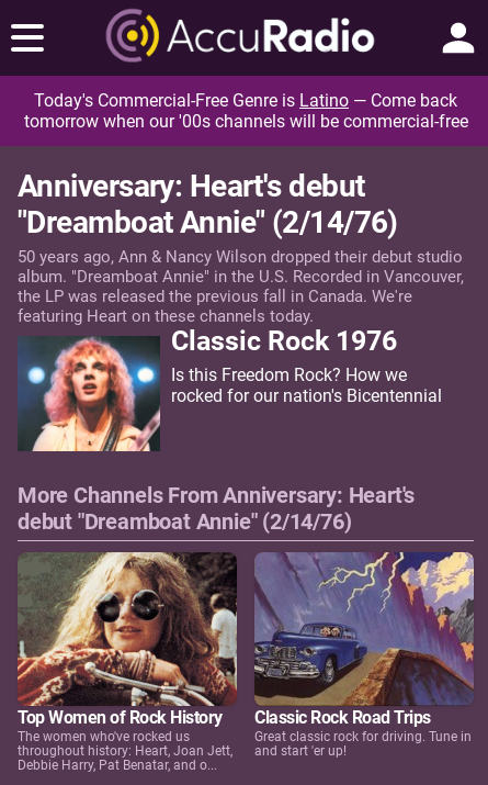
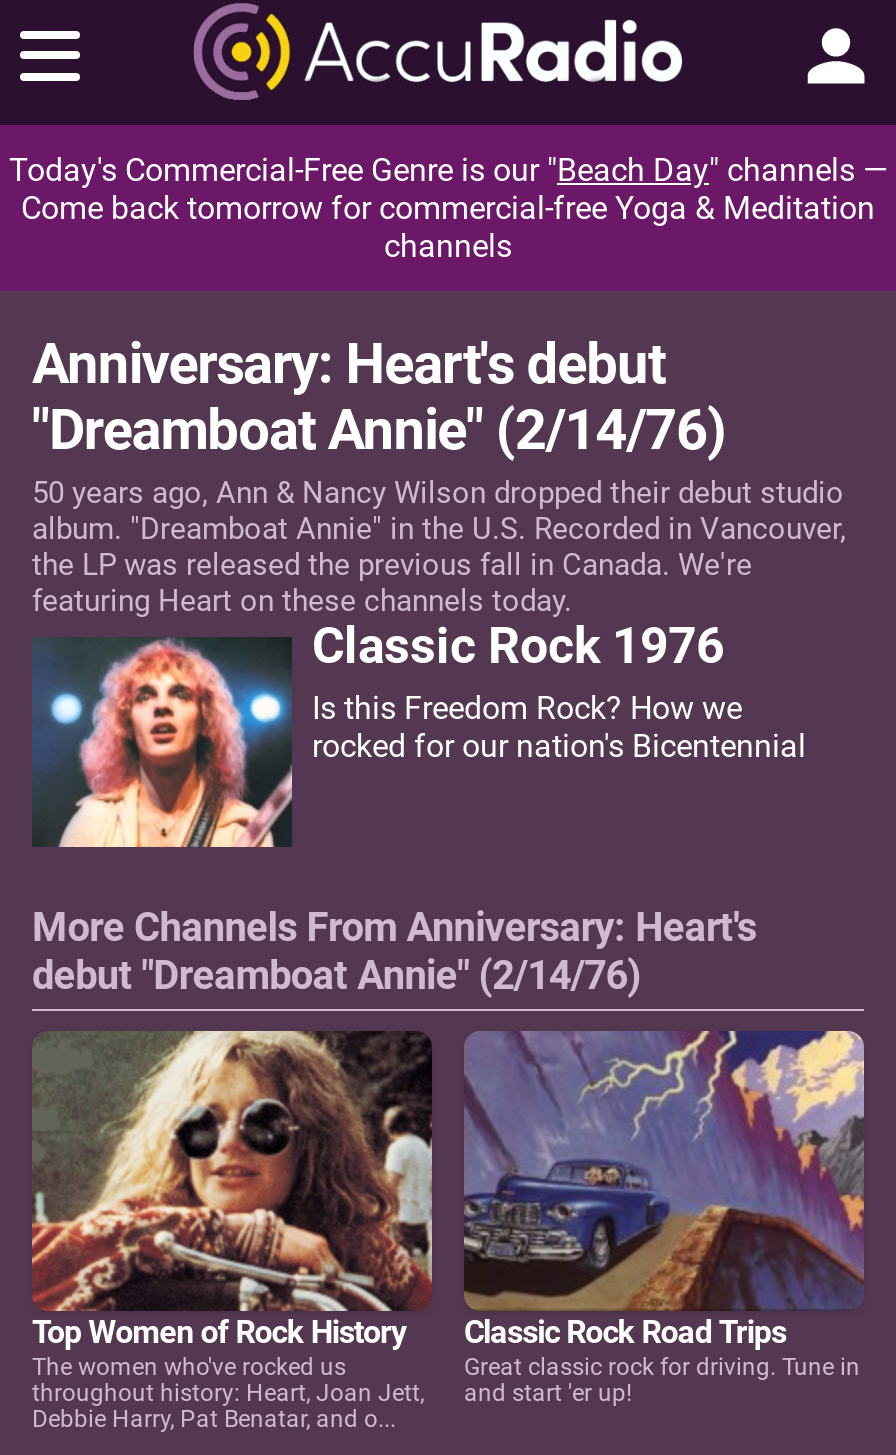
[24,90,468,132] Today's Commercial-Free Genre is Latino — Come back | tomorrow when our '00s channels will be commercial-free -> [9,151,887,265] Today's Commercial-Free Genre is our " Beach Day" channels — | Come back tomorrow for commercial-free Yoga & Meditation | channels

